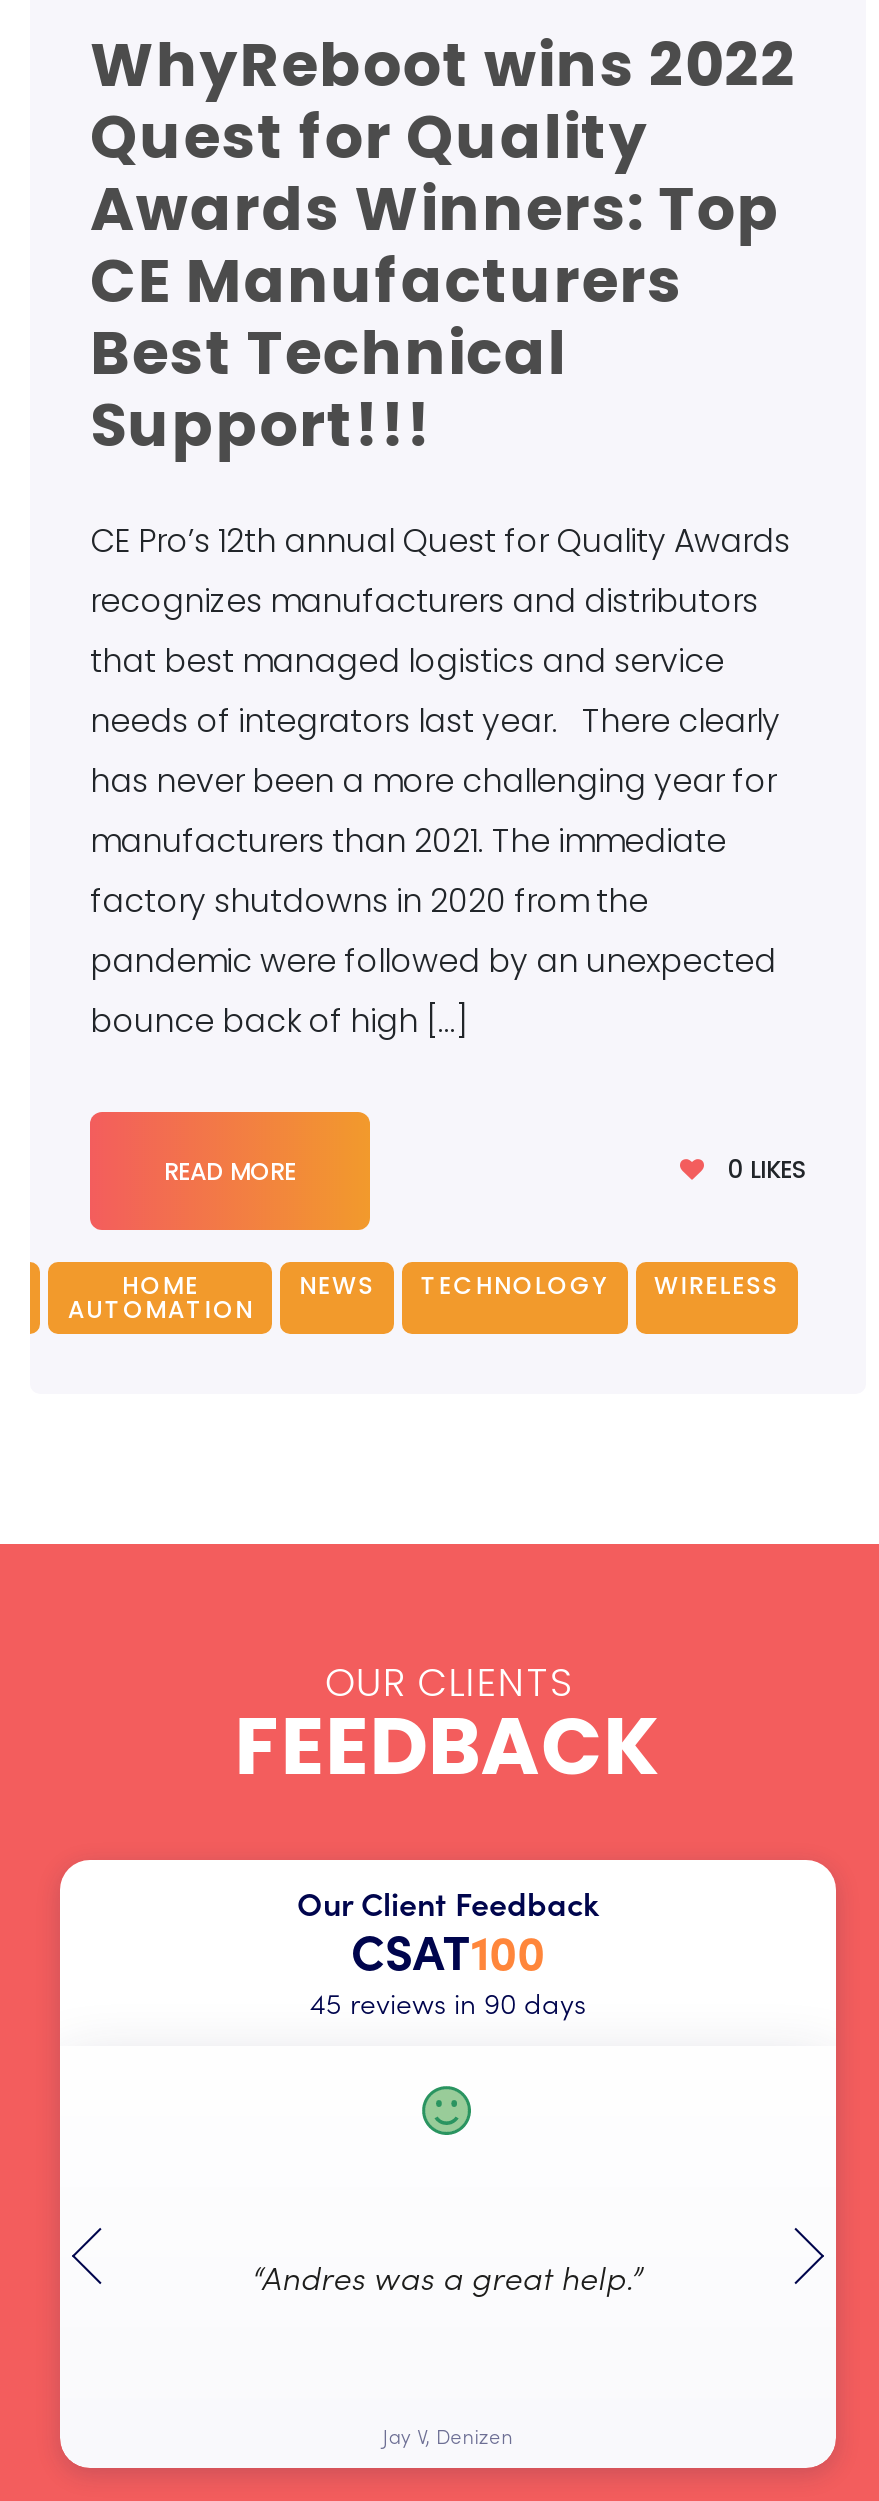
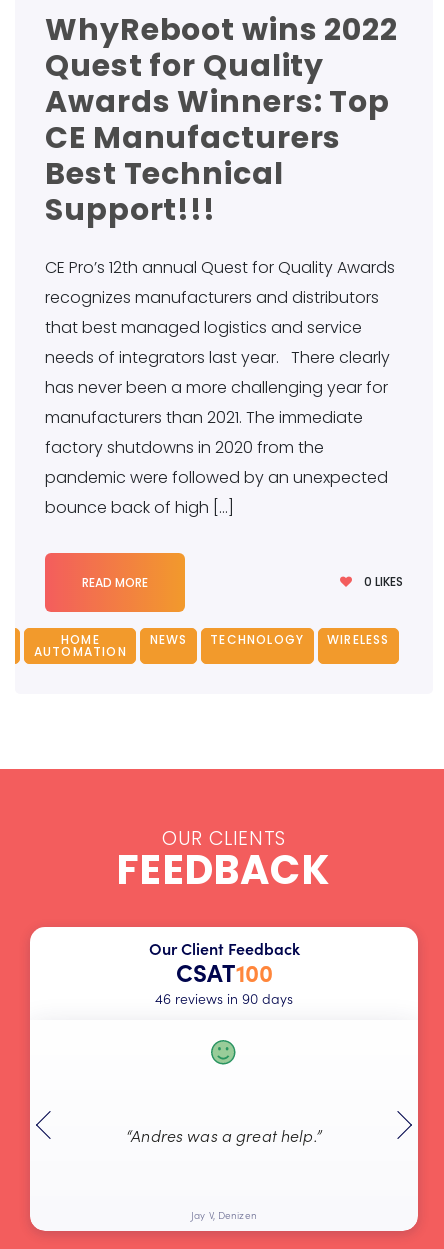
[310,1981,586,2021] 45 reviews in 90 days -> [155,987,293,1007] 46 reviews in 90 days

